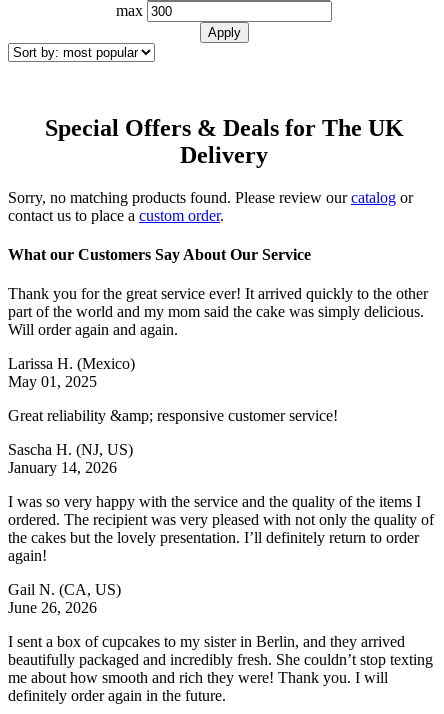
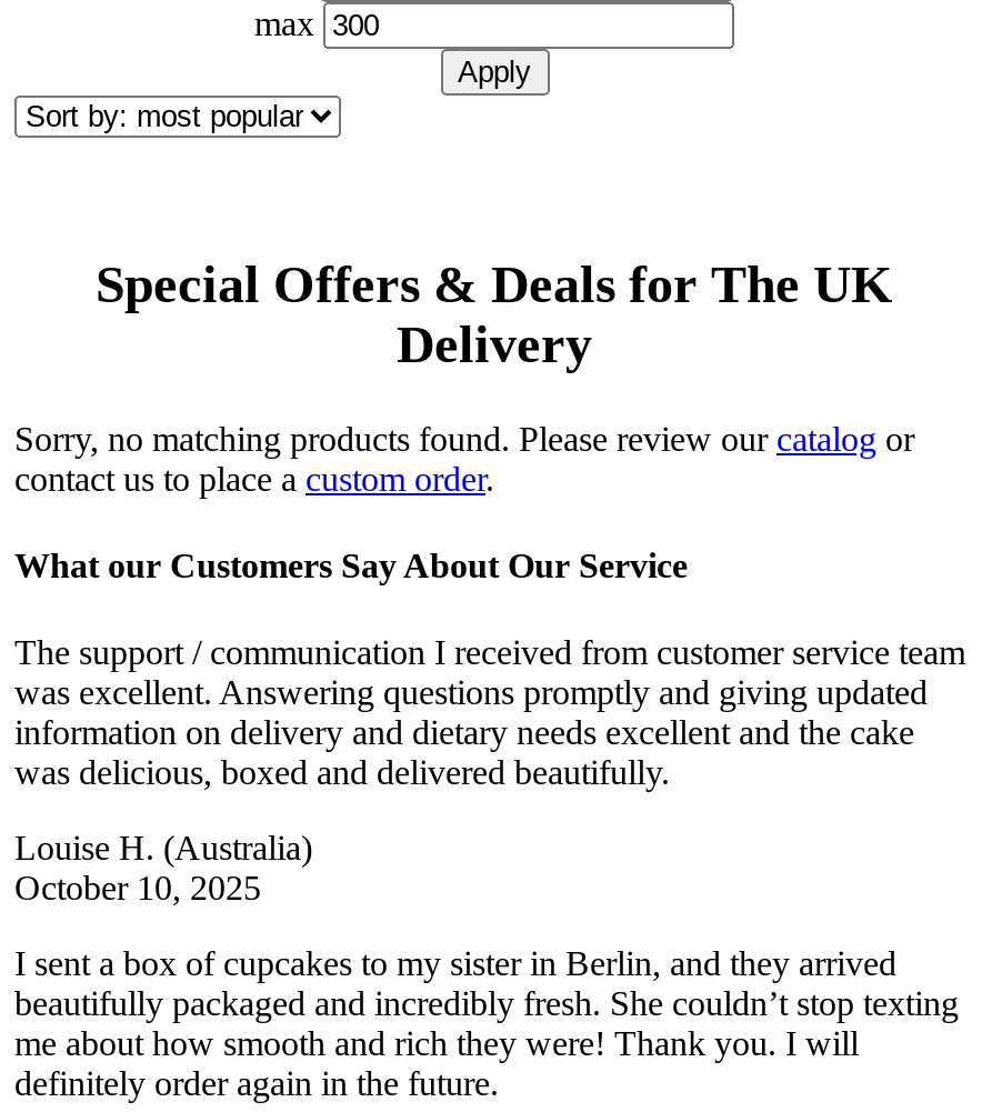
[8,285,434,616] Thank you for the great service ever! It arrived quickly to the other | part of the world and my mom said the cake was simply delicious. | Will order again and again. | Larissa H. (Mexico) | May 01, 2025 | Great reliability &amp; responsive customer service! | Sascha H. (NJ, US) | January 14, 2026 | I was so very happy with the service and the quality of the items I | ordered. The recipient was very pleased with not only the quality of | the cakes but the lovely presentation. I’ll definitely return to order | again! | Gail N. (CA, US) | June 26, 2026 -> [14,634,965,907] The support / communication I received from customer service team | was excellent. Answering questions promptly and giving updated | information on delivery and dietary needs excellent and the cake | was delicious, boxed and delivered beautifully. | Louise H. (Australia) | October 10, 2025

